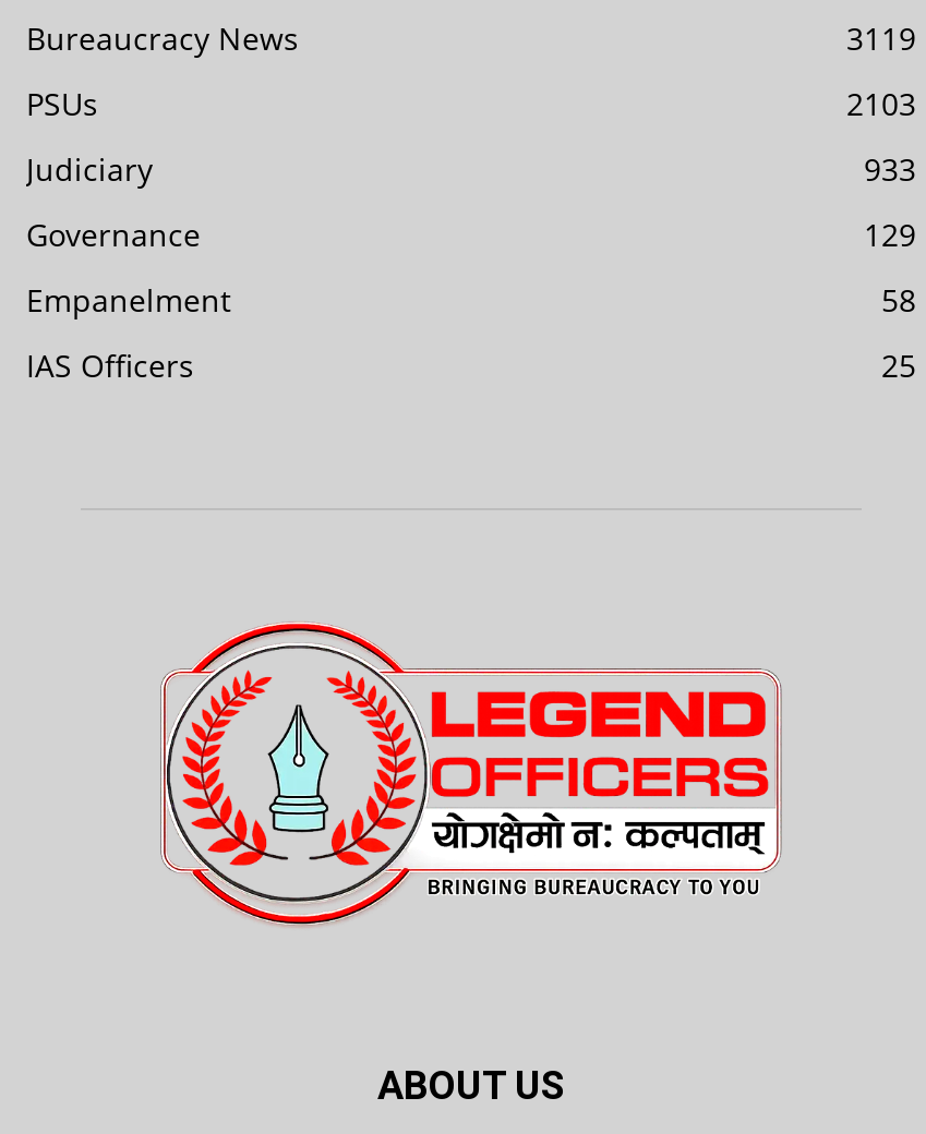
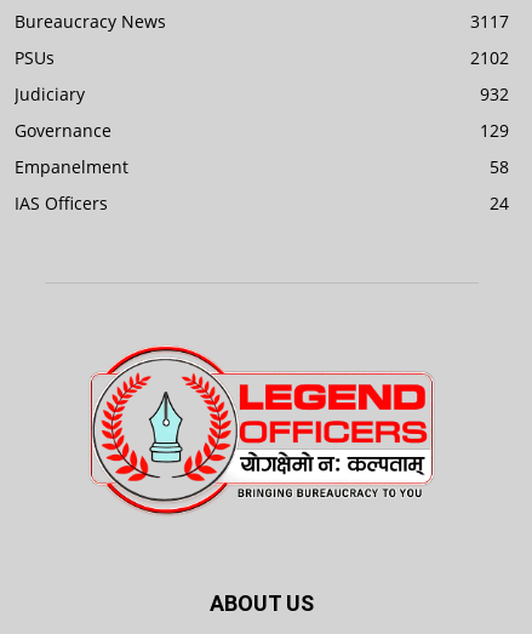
[846,17,916,59] 3119 -> [470,10,509,33] 3117
[846,83,916,124] 2103 -> [470,46,509,69] 2102
[864,148,916,190] 933 -> [480,82,509,105] 932
[881,344,916,386] 25 -> [490,191,509,214] 24

